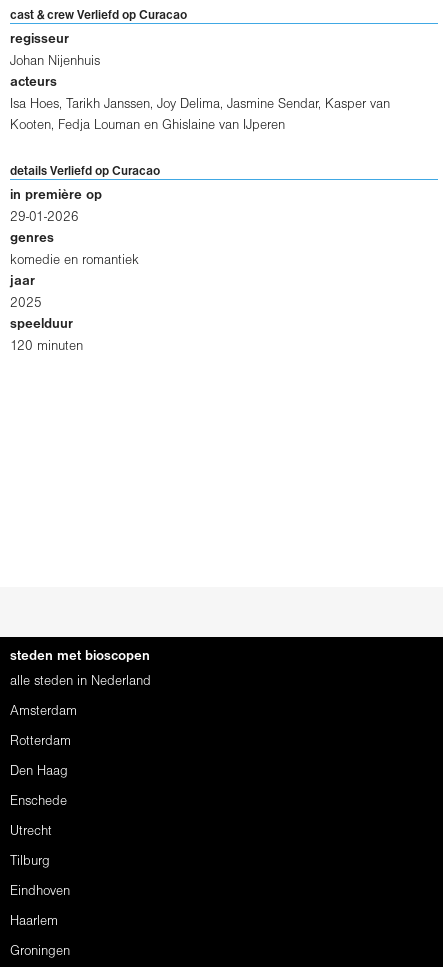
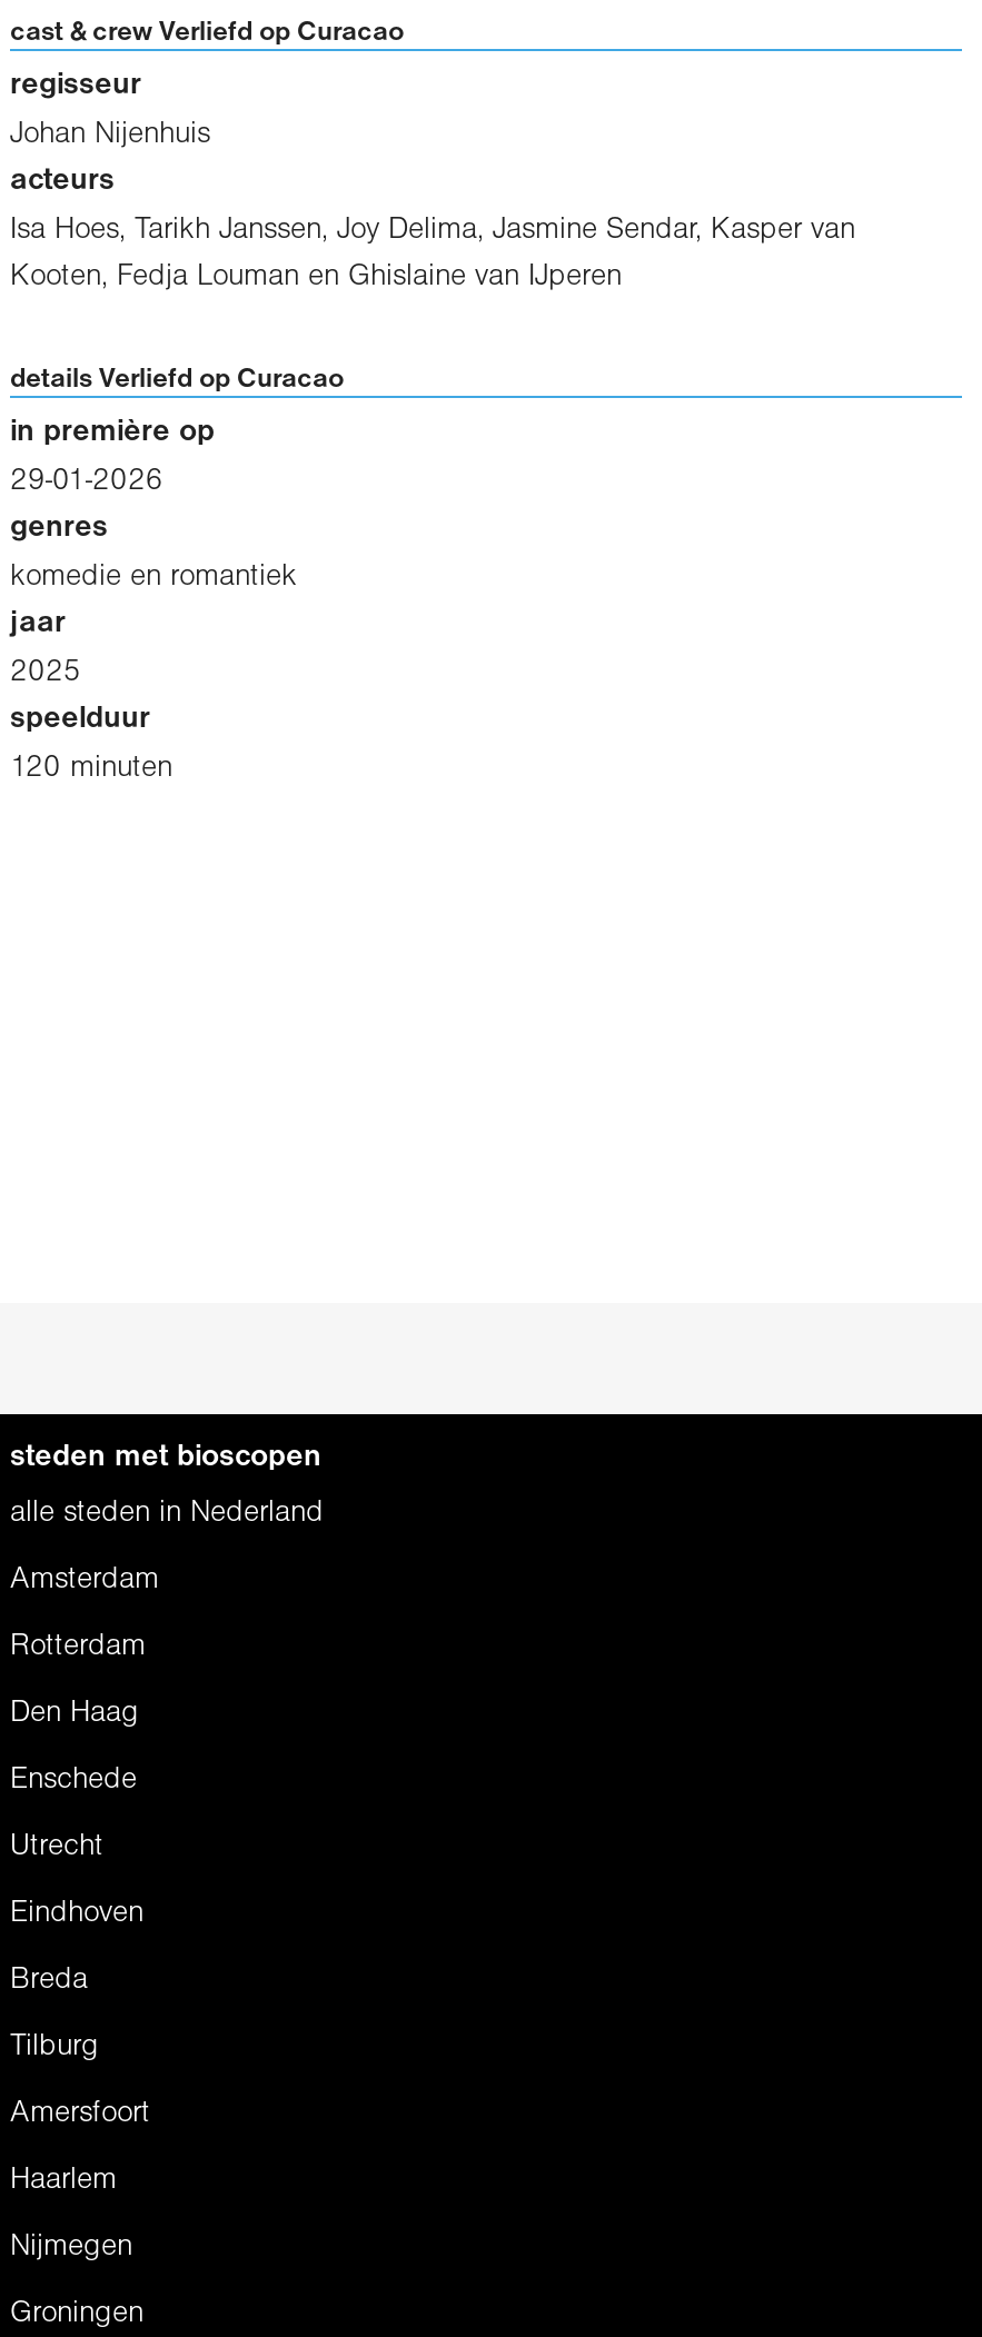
none -> [10,1901,143,1992] Eindhoven | Breda
[10,886,70,897] Eindhoven -> [10,2101,150,2126] Amersfoort
none -> [10,2235,132,2259] Nijmegen

